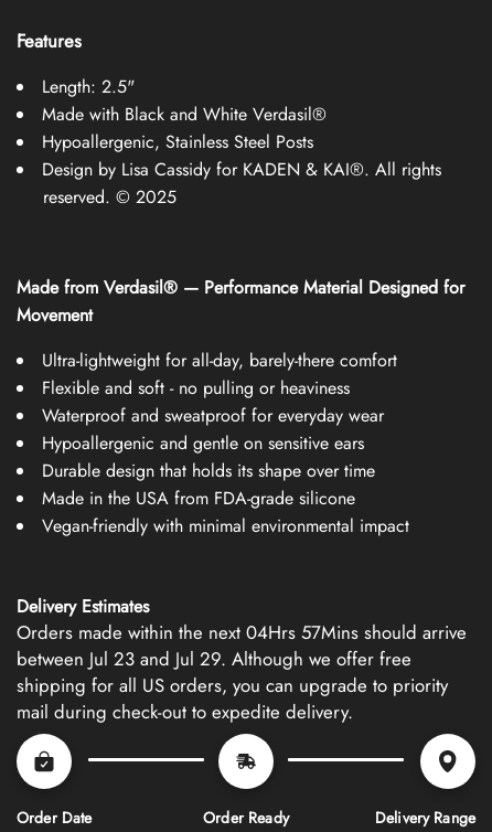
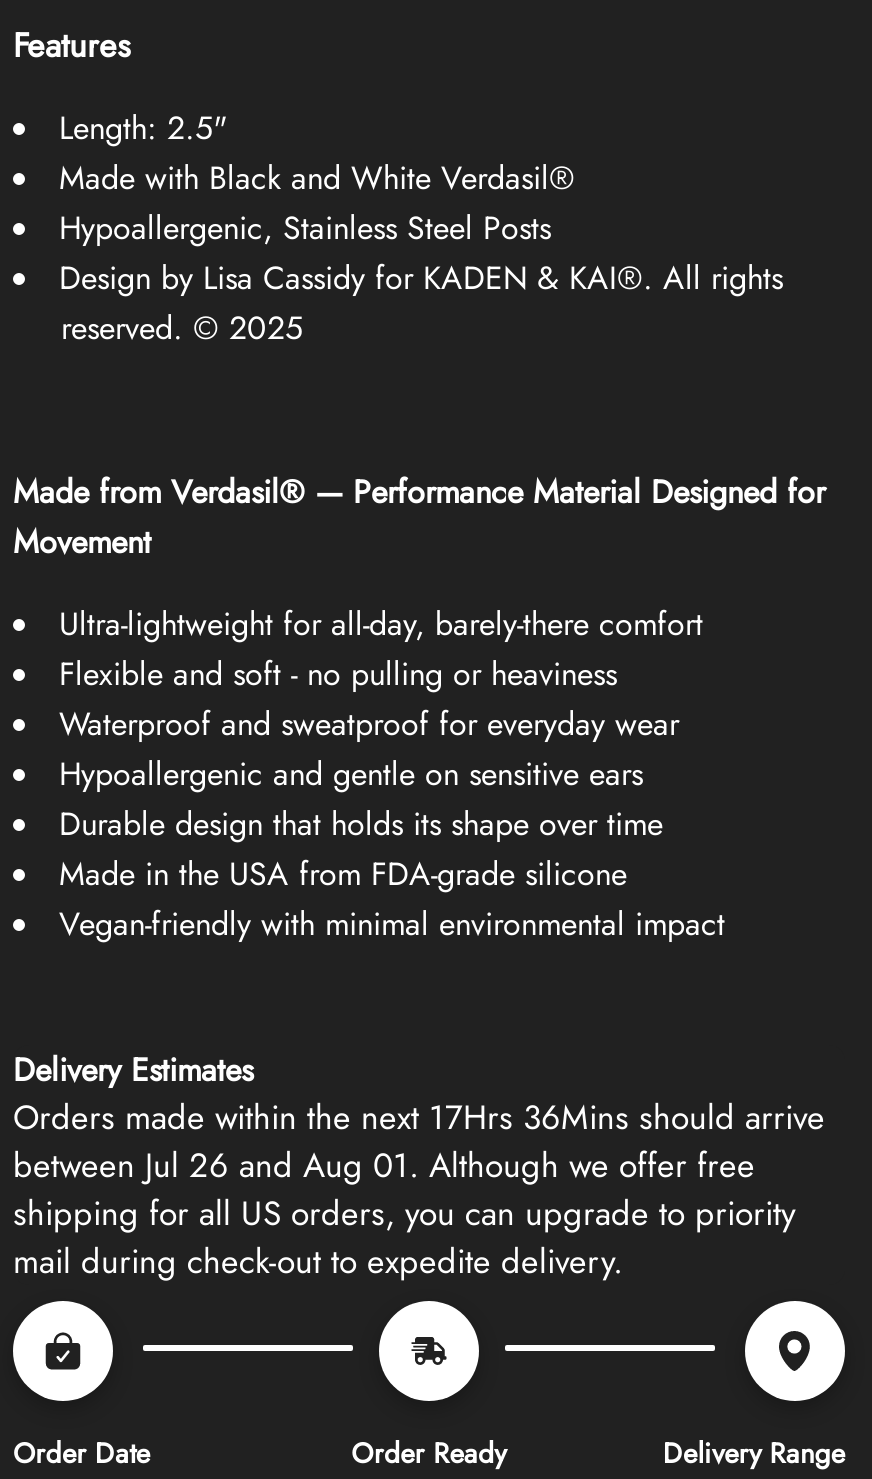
[17,619,472,646] Orders made within the next 04Hrs 57Mins should arrive -> [13,1093,835,1141] Orders made within the next 17Hrs 36Mins should arrive
[17,646,417,672] between Jul 23 and Jul 29. Although we offer free -> [13,1141,765,1189] between Jul 26 and Aug 01. Although we offer free

